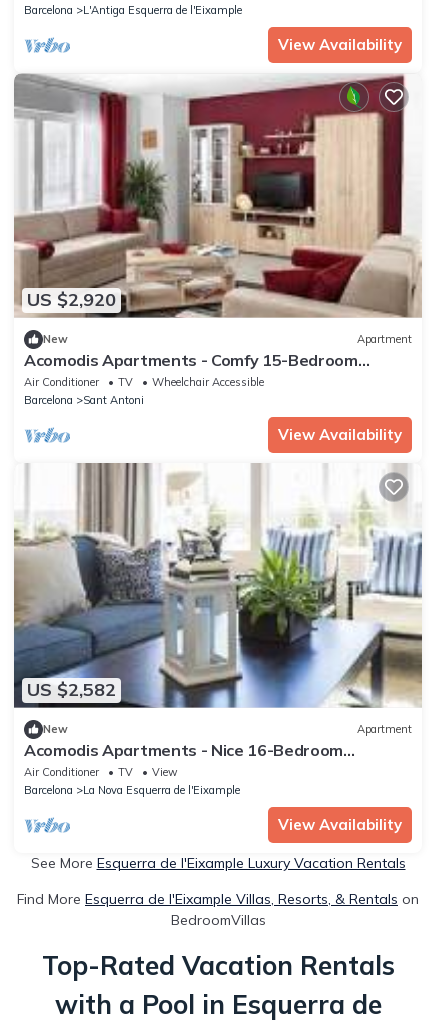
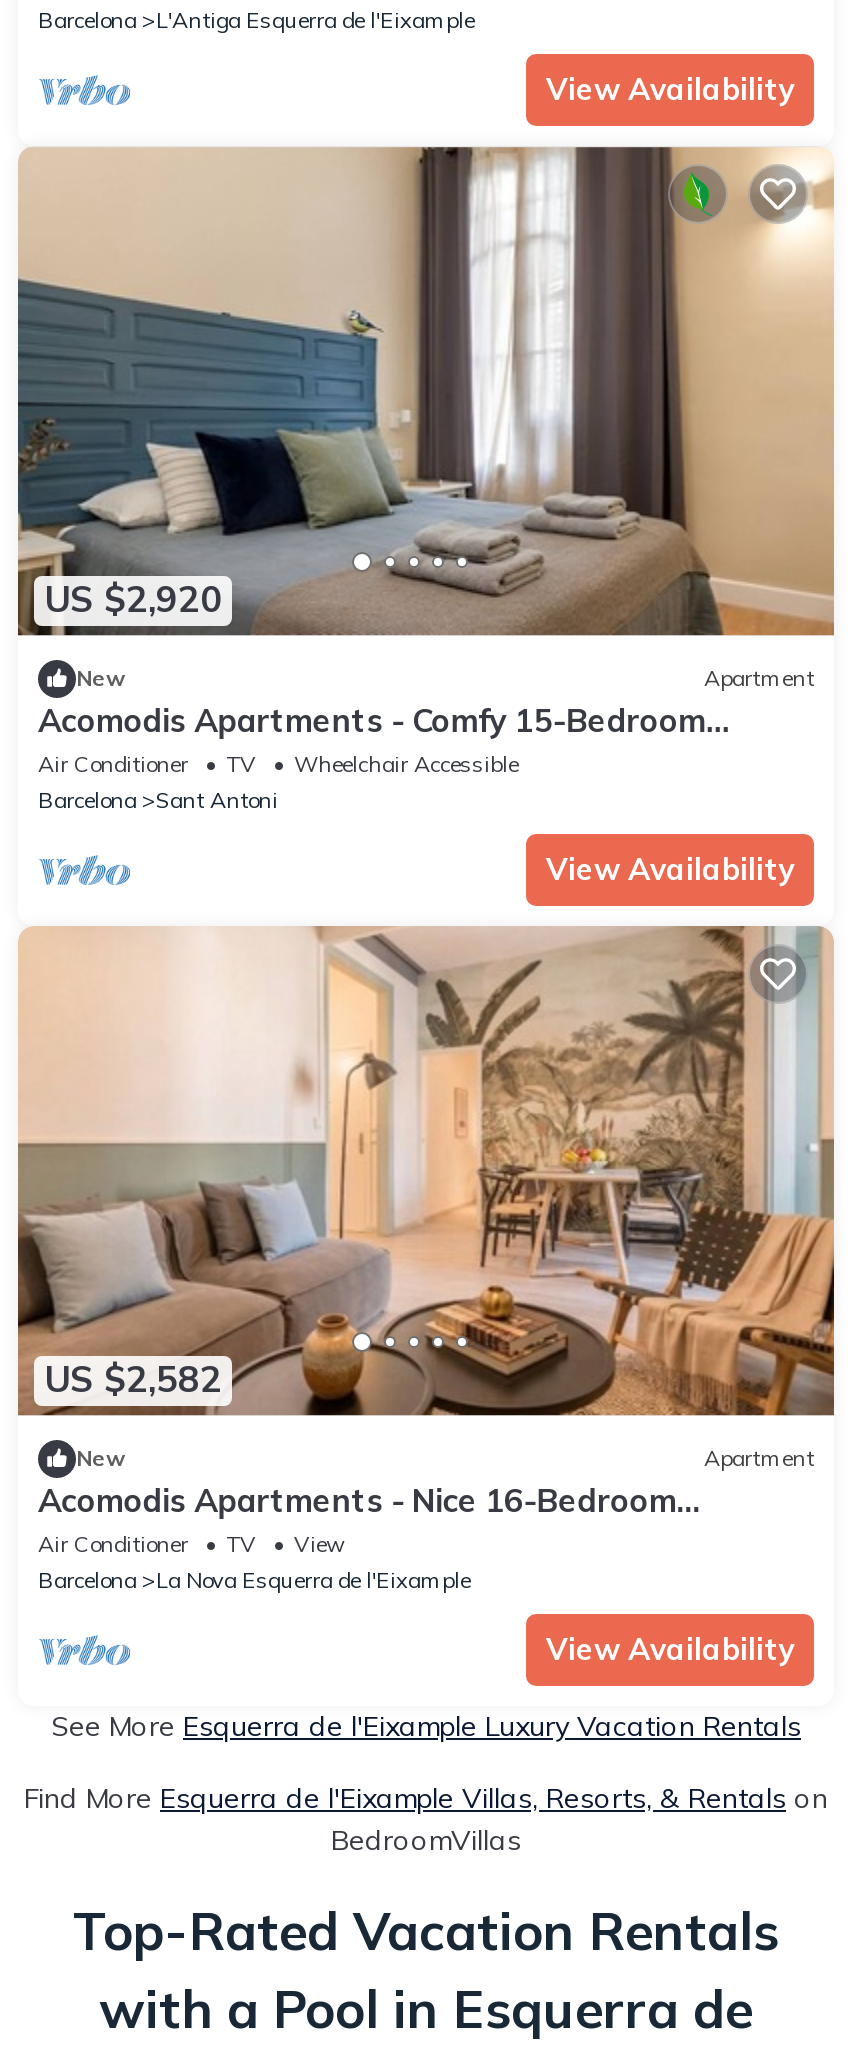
[13,73,422,318] [image] -> [16,144,836,636] [image]
[13,462,423,709] [image] -> [16,924,836,1418] [image]

